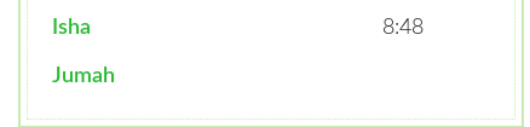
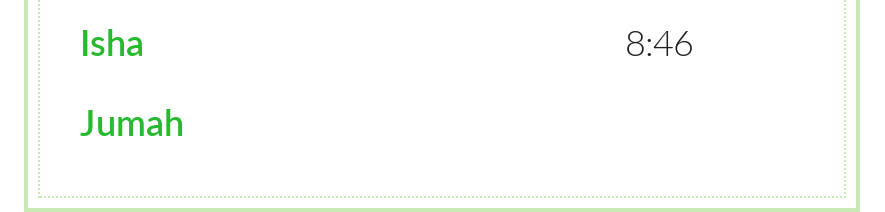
[382,17,423,39] 8:48 -> [625,28,693,64] 8:46

